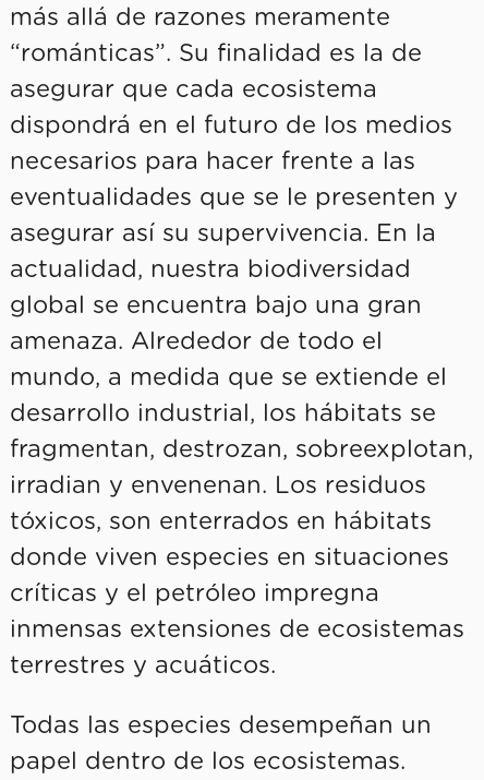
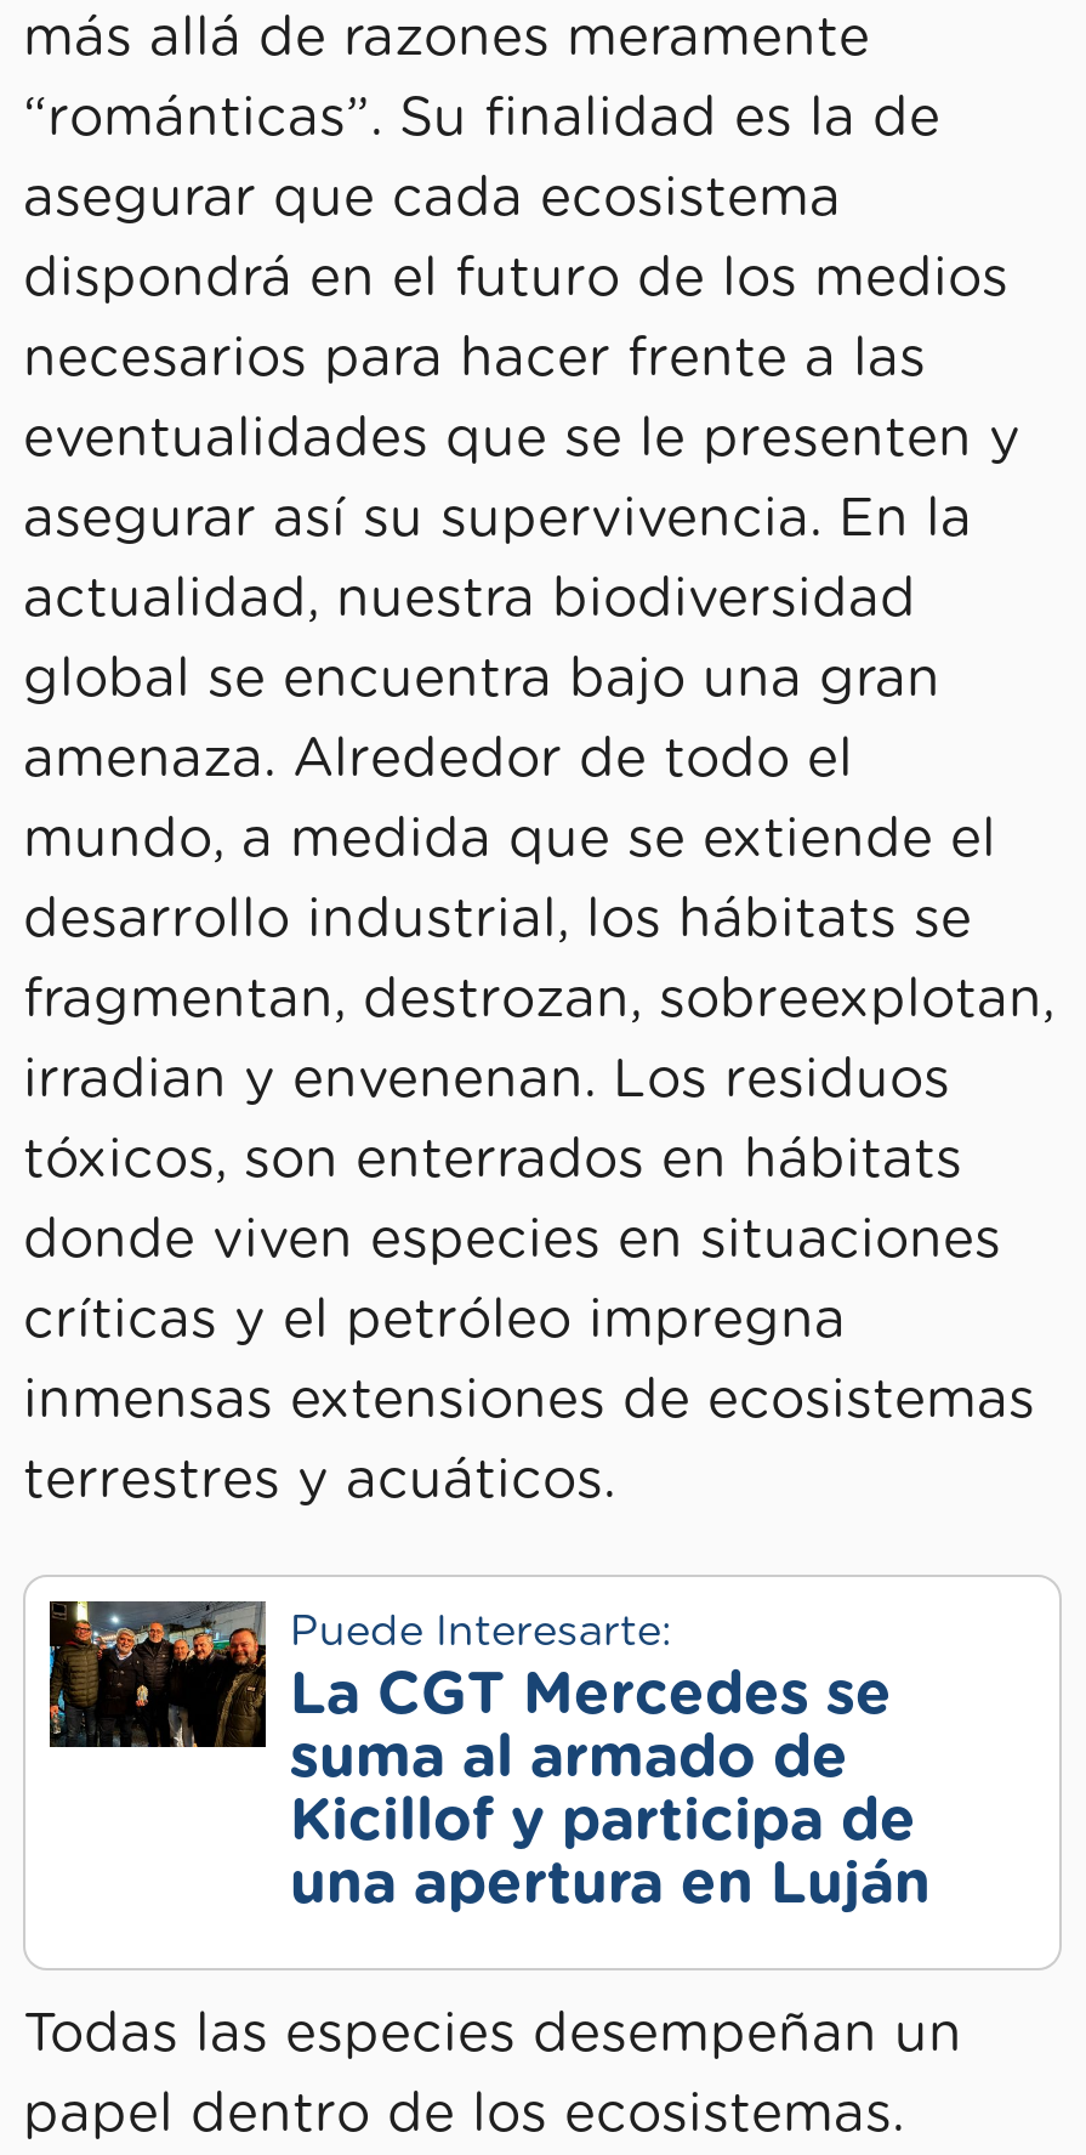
none -> [47,1599,930,1916] [image] | Puede Interesarte: | La CGT Mercedes se | suma al armado de | Kicillof y participa de | una apertura en Luján

